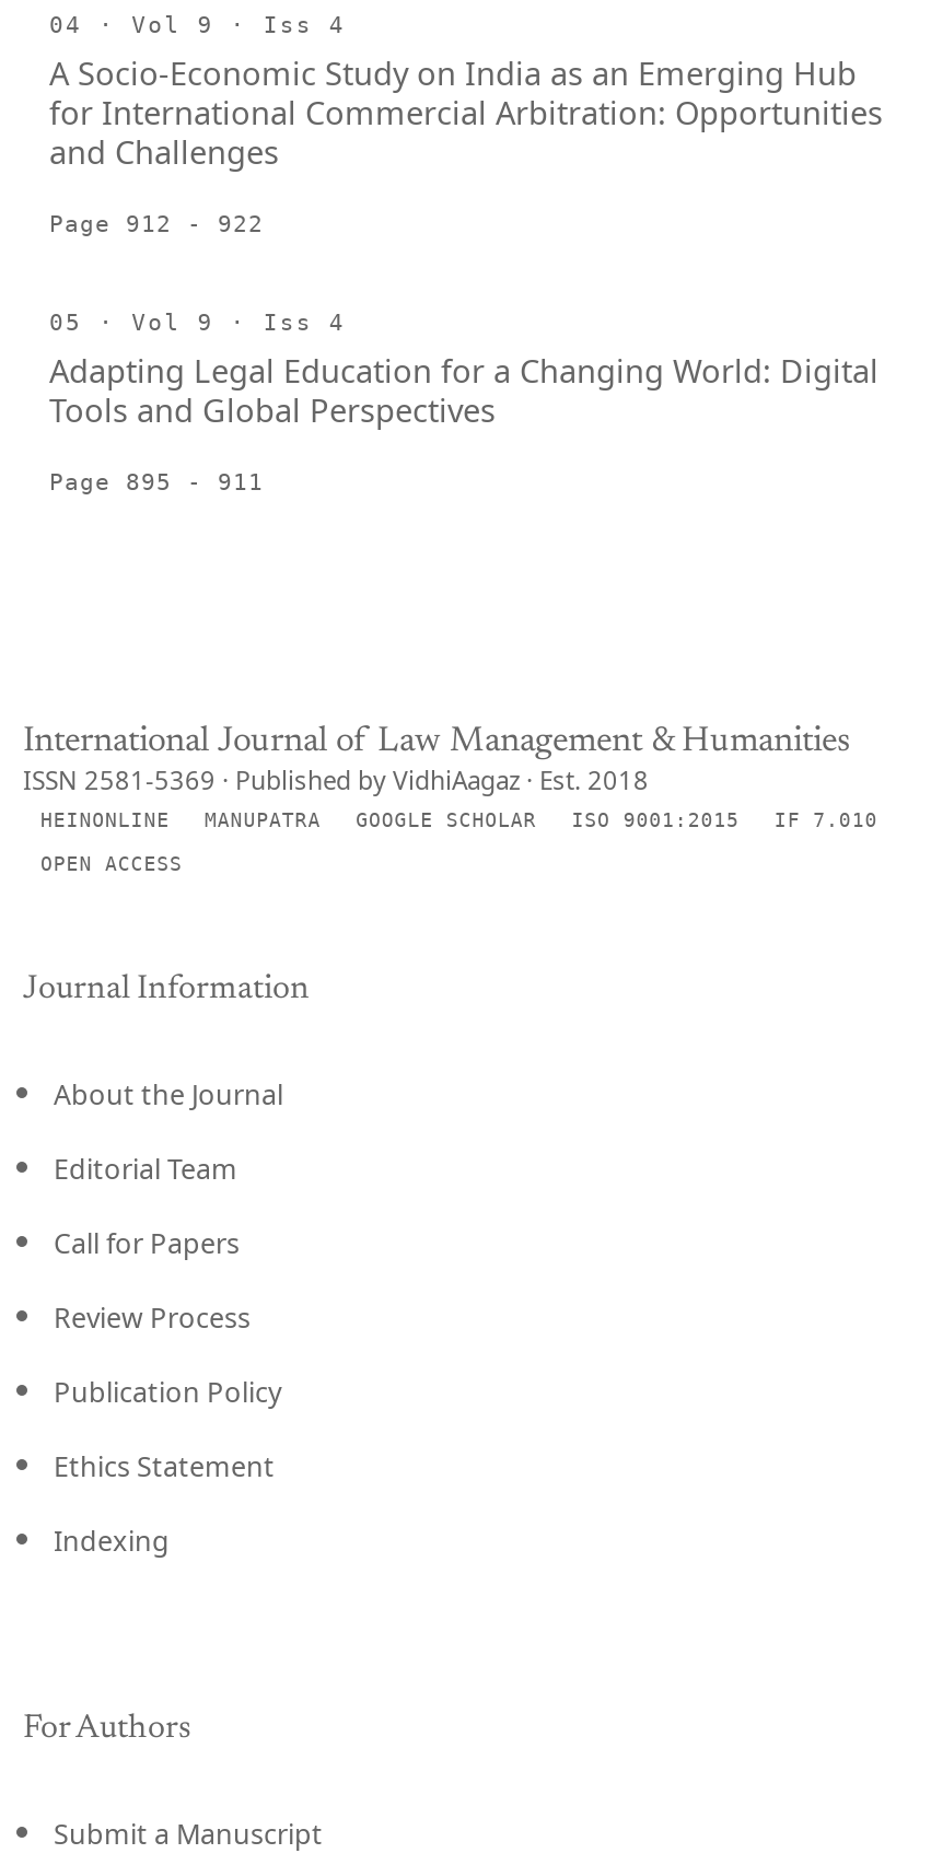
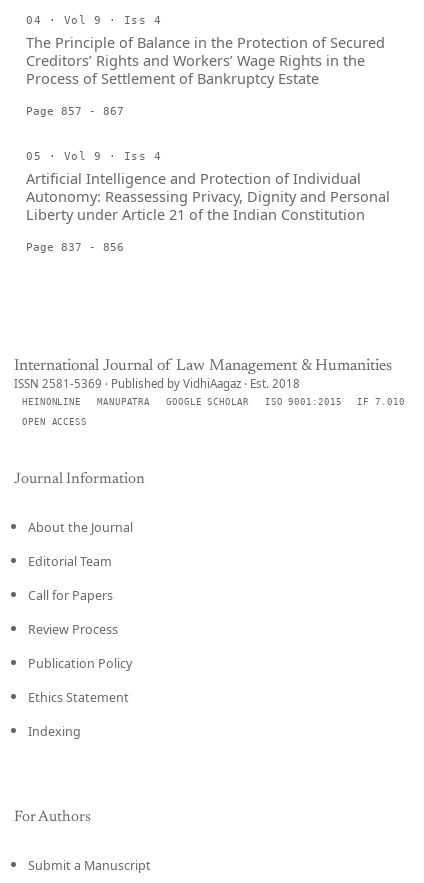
[49,50,883,173] A Socio-Economic Study on India as an Emerging Hub | for International Commercial Arbitration: Opportunities | and Challenges -> [26,32,385,88] The Principle of Balance in the Protection of Secured | Creditors’ Rights and Workers’ Wage Rights in the | Process of Settlement of Bankruptcy Estate
[49,210,264,236] Page 912 - 922 -> [26,105,124,117] Page 857 - 867
[49,348,878,431] Adapting Legal Education for a Changing World: Digital | Tools and Global Perspectives -> [26,168,390,224] Artificial Intelligence and Protection of Individual | Autonomy: Reassessing Privacy, Dignity and Personal | Liberty under Article 21 of the Indian Constitution
[49,468,264,494] Page 895 - 911 -> [26,241,124,253] Page 837 - 856

